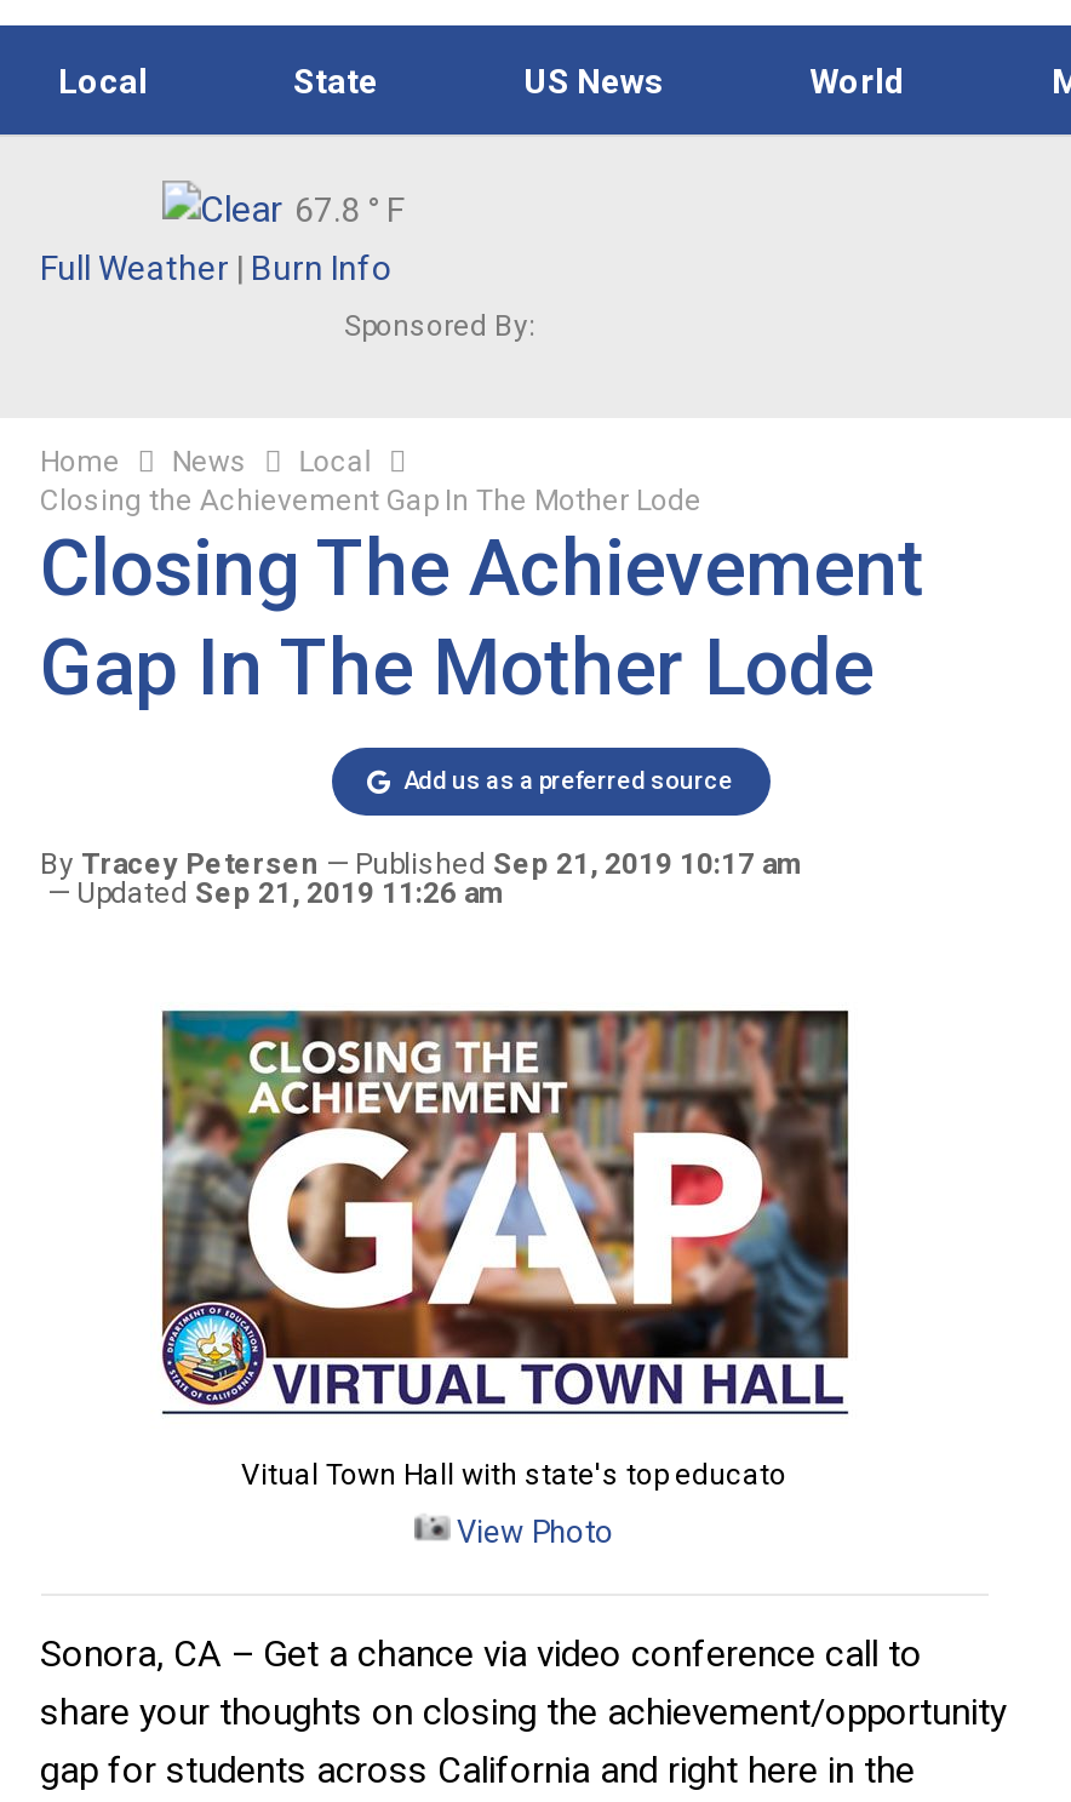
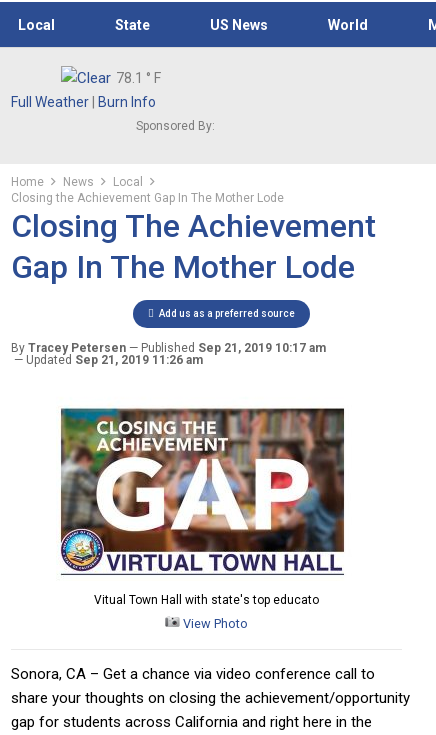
[294,190,403,229] 67.8 ° F -> [115,70,160,86] 78.1 ° F

